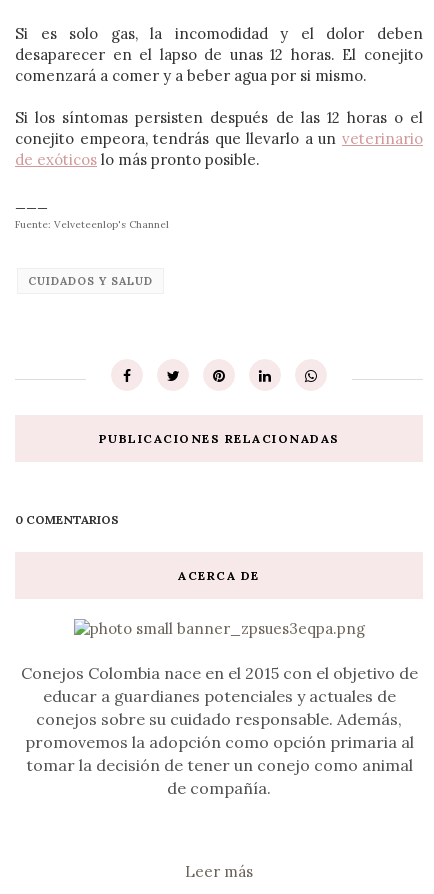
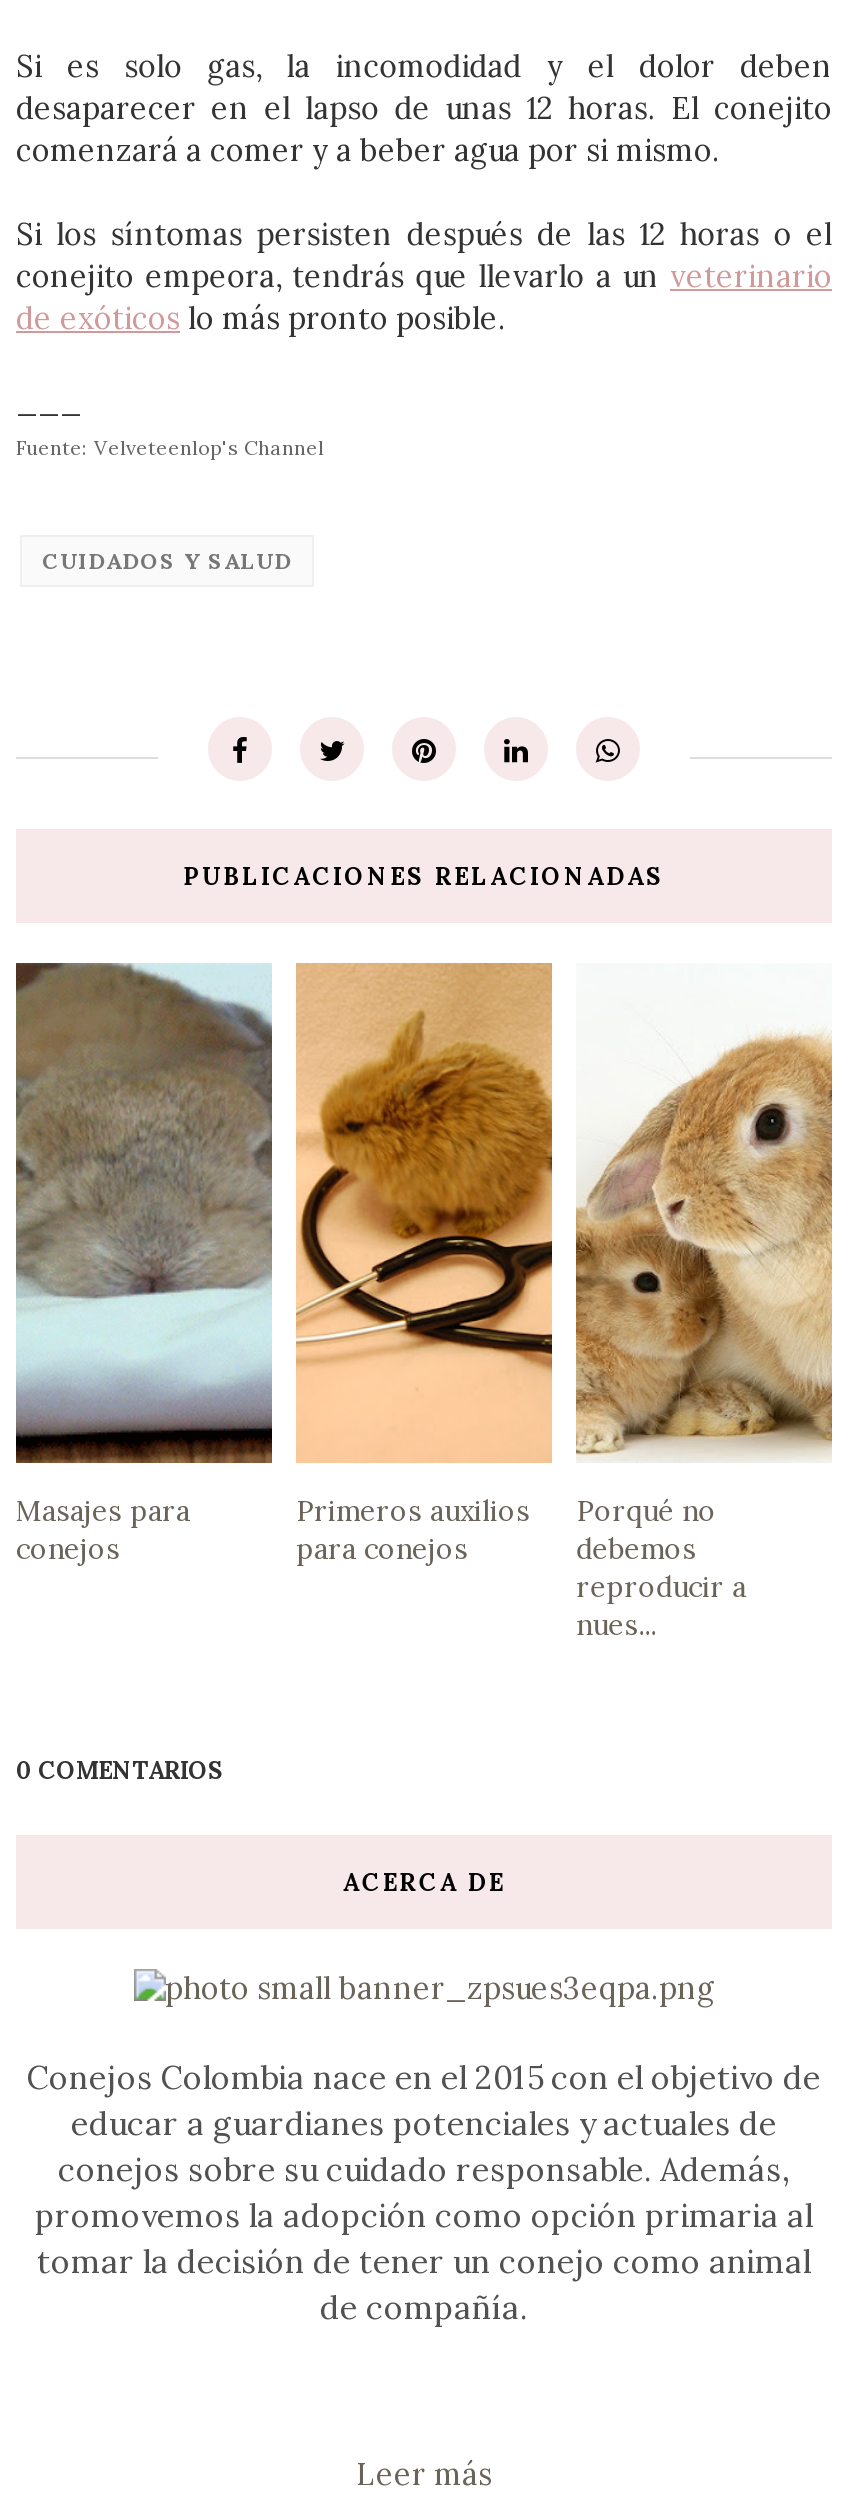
none -> [14,961,274,1567] [image] | Masajes para | conejos
none -> [294,961,554,1567] [image] | Primeros auxilios | para conejos
none -> [574,1033,834,1643] [image] | Porqué no | debemos | reproducir a | nues...

